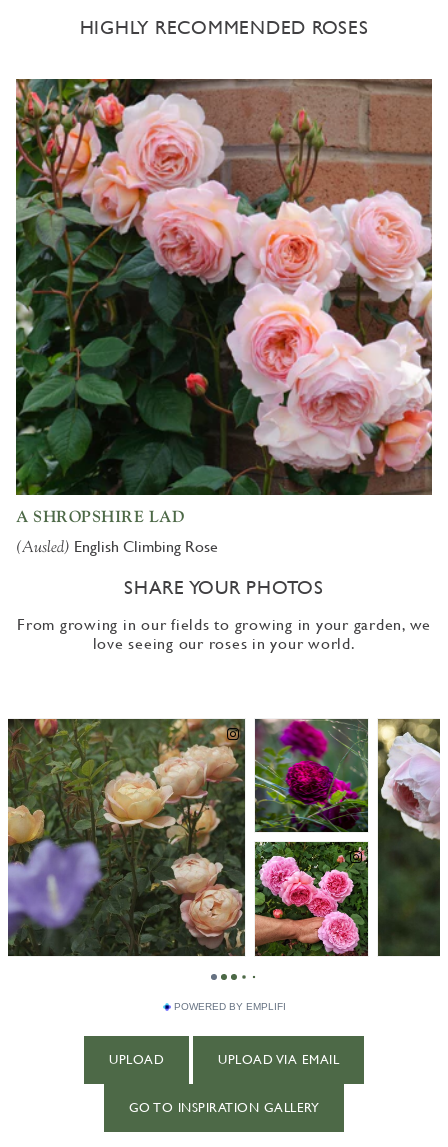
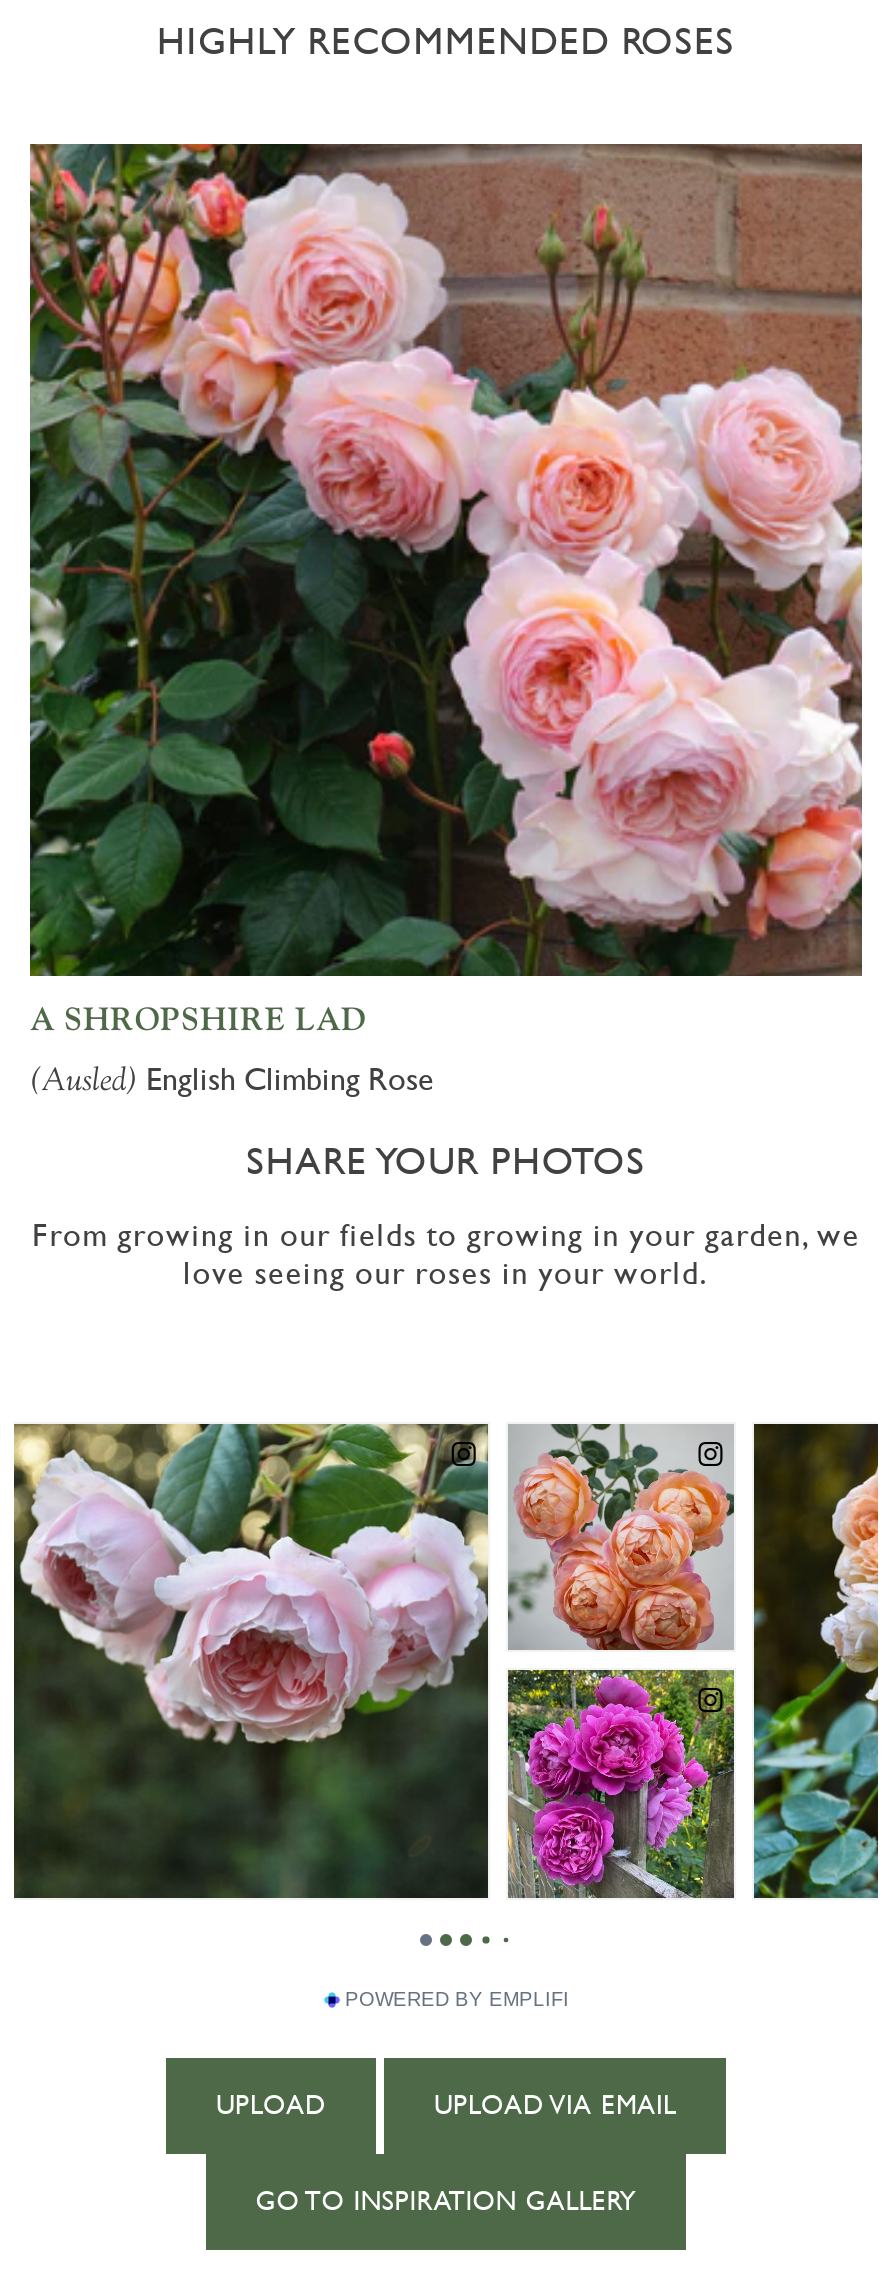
[7,718,246,956] [image] -> [12,1422,490,1898] [image]
[254,719,369,833] [image] -> [508,1422,734,1652] [image]
[377,718,441,957] [image] -> [752,1422,880,1900] [image]
[255,841,369,957] [image] -> [506,1668,734,1900] [image]

